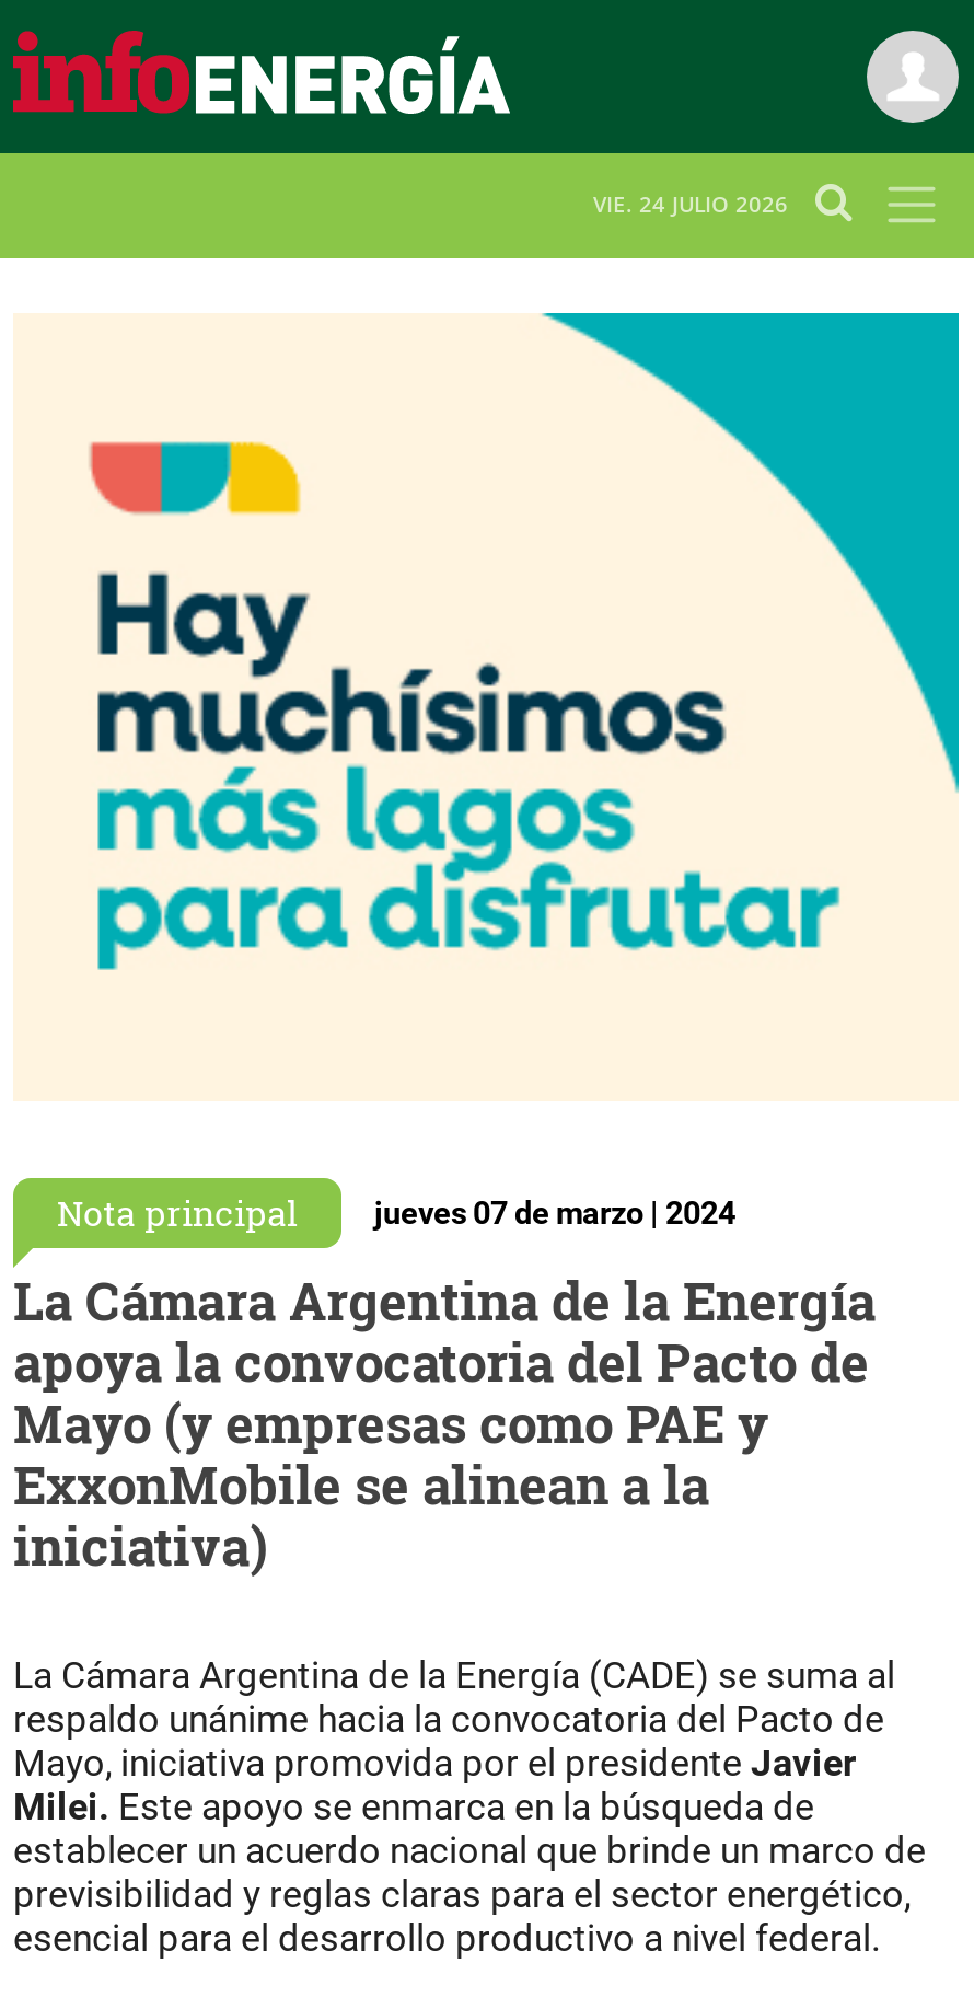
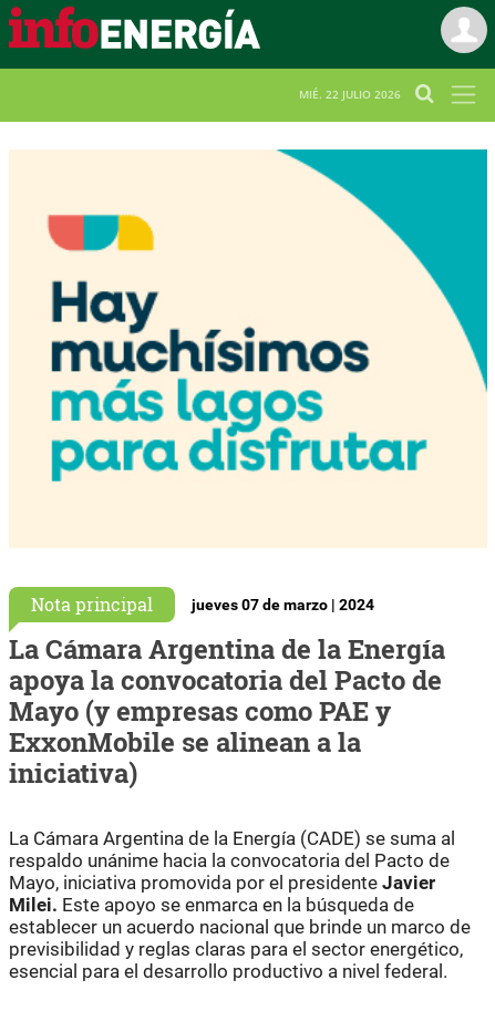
[593,189,788,220] VIE. 24 JULIO 2026 -> [299,87,401,102] MIÉ. 22 JULIO 2026

